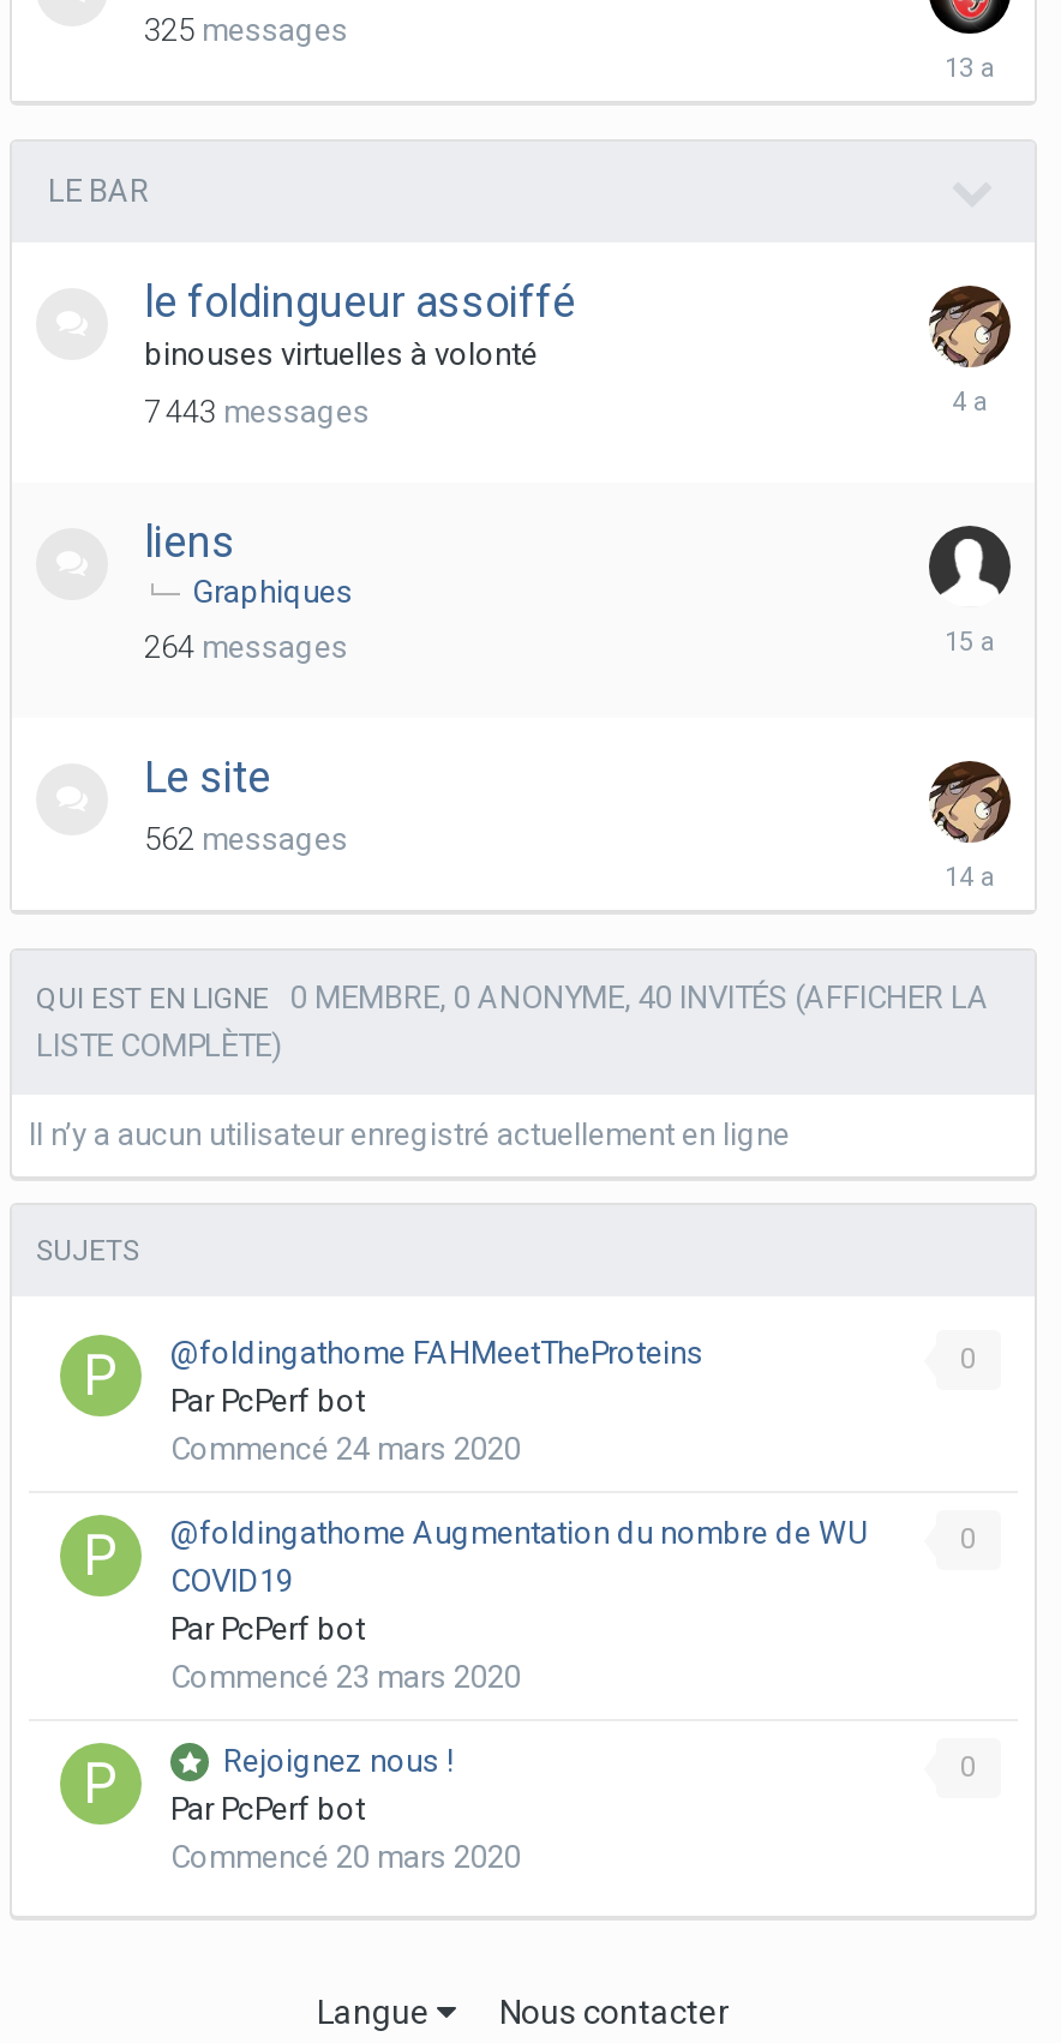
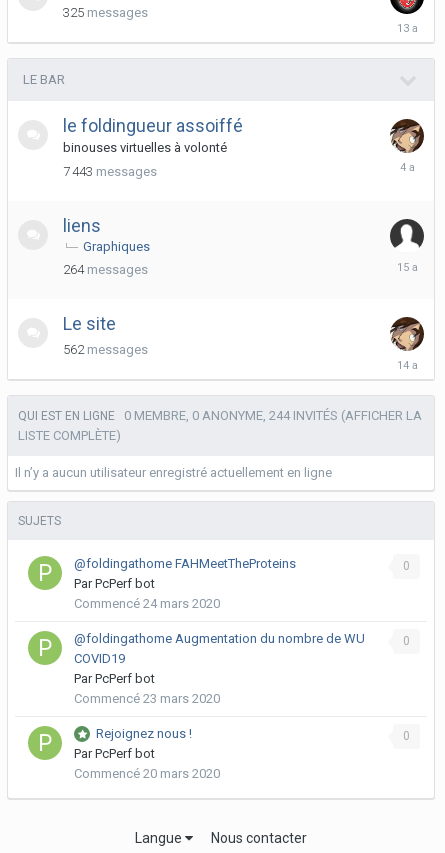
[36,980,989,1016] QUI EST EN LIGNE 0 MEMBRE, 0 ANONYME, 40 INVITÉS (AFFICHER LA -> [18,408,422,423] QUI EST EN LIGNE 0 MEMBRE, 0 ANONYME, 244 INVITÉS (AFFICHER LA

